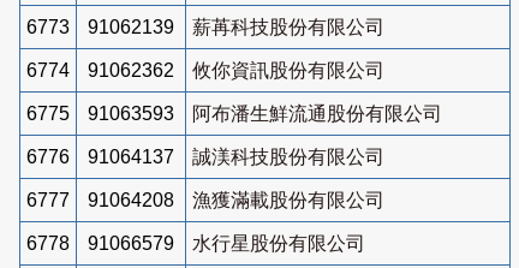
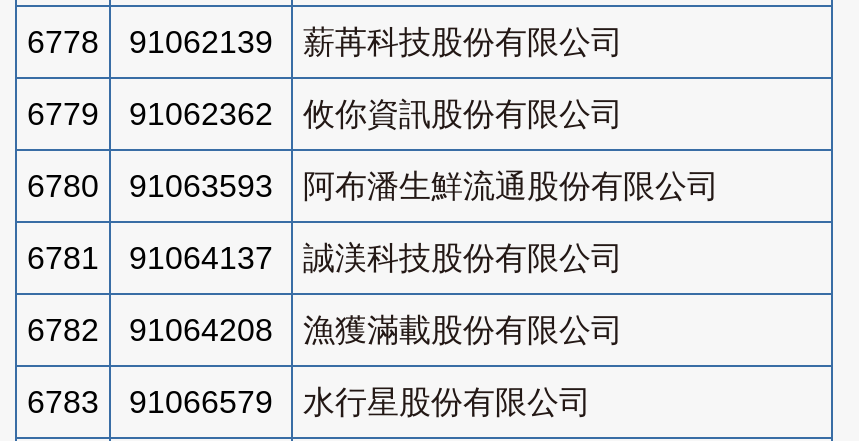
[26,17,384,37] 6773 91062139 薪苒科技股份有限公司 -> [27,25,623,59] 6778 91062139 薪苒科技股份有限公司
[26,60,384,80] 6774 91062362 攸你資訊股份有限公司 -> [27,97,623,131] 6779 91062362 攸你資訊股份有限公司
[26,103,442,124] 6775 91063593 阿布潘生鮮流通股份有限公司 -> [27,169,719,203] 6780 91063593 阿布潘生鮮流通股份有限公司
[26,146,384,167] 6776 91064137 誠渼科技股份有限公司 -> [27,241,623,275] 6781 91064137 誠渼科技股份有限公司
[26,190,384,210] 6777 91064208 漁獲滿載股份有限公司 -> [27,313,623,347] 6782 91064208 漁獲滿載股份有限公司
[26,233,365,253] 6778 91066579 水行星股份有限公司 -> [27,385,591,419] 6783 91066579 水行星股份有限公司

